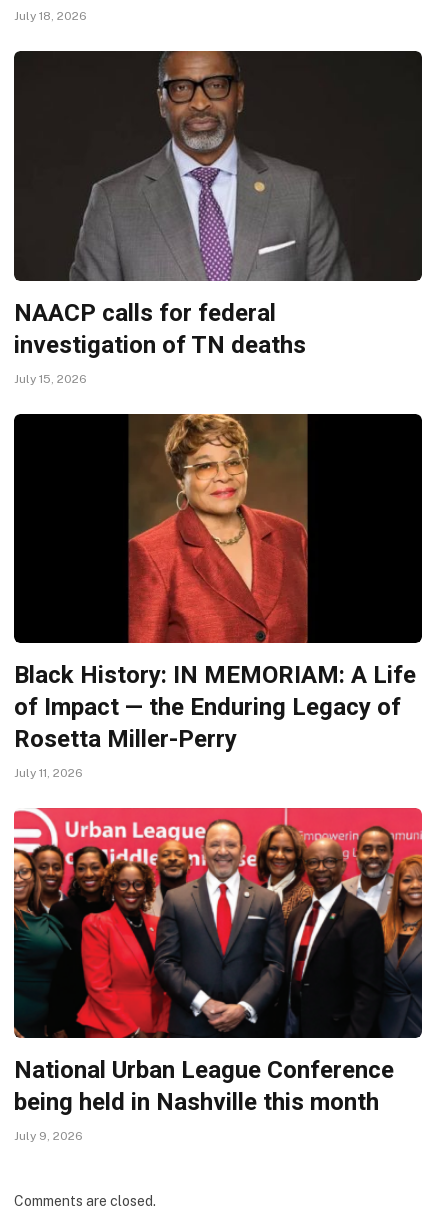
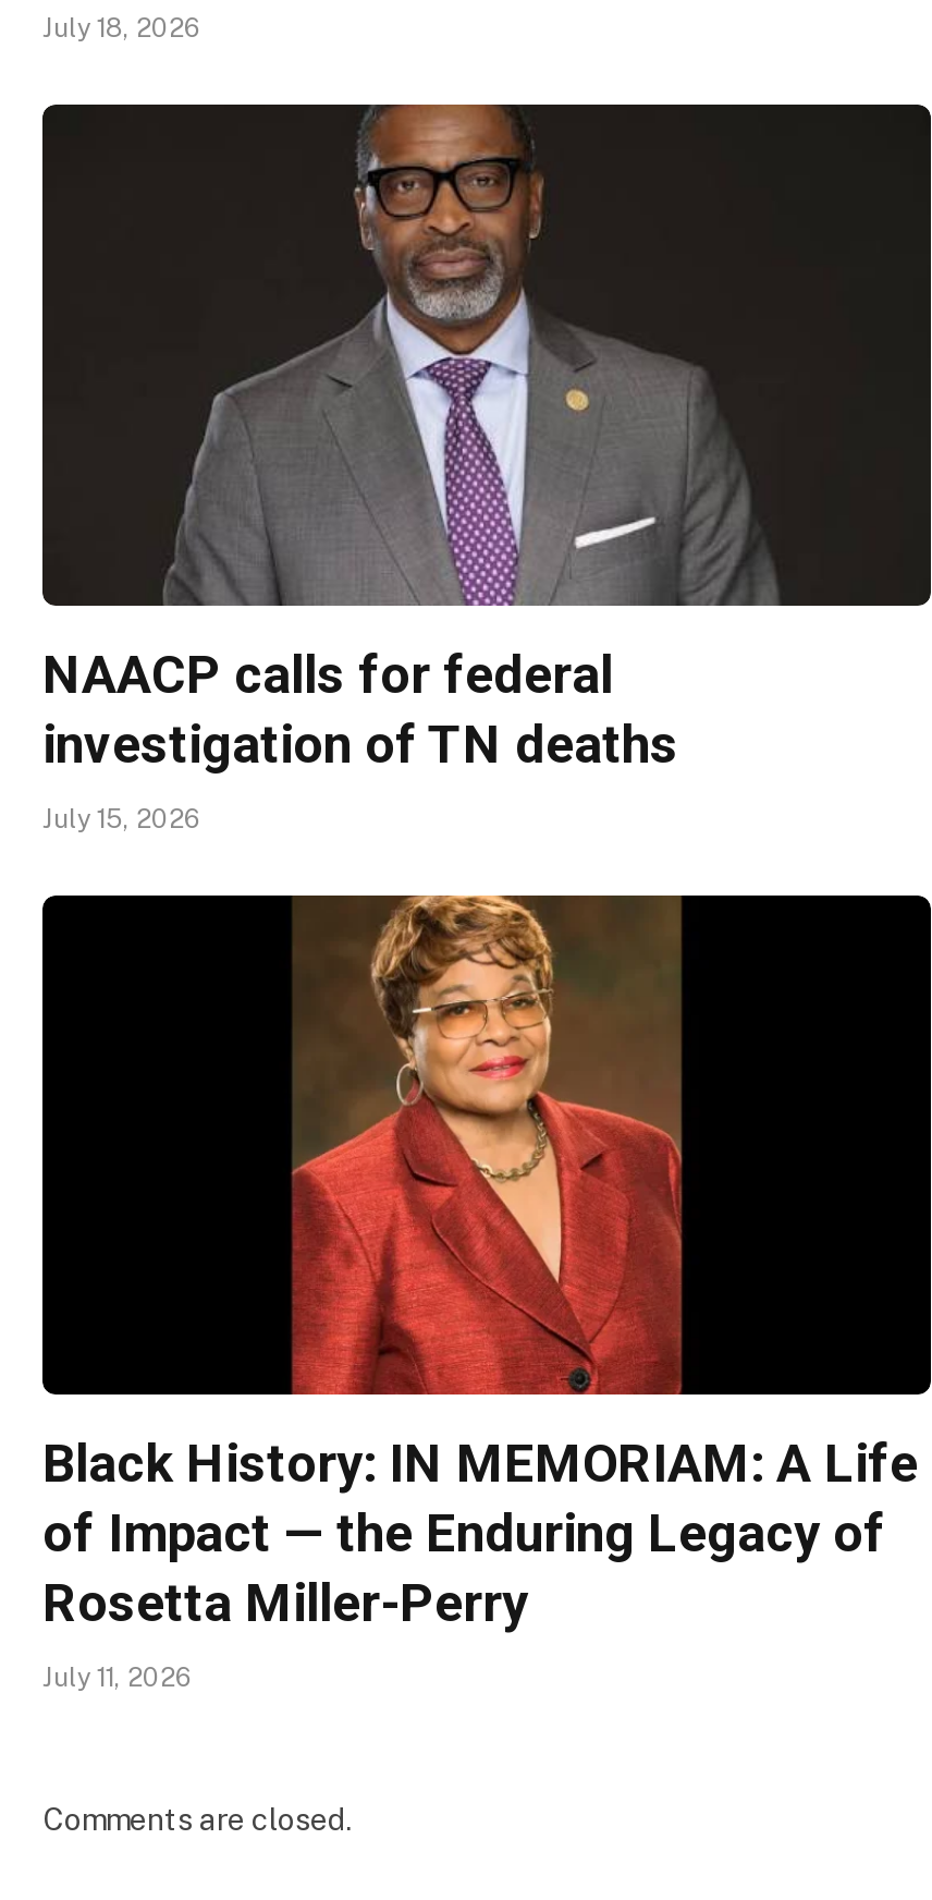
[13,807,423,1143] [image] | National Urban League Conference | being held in Nashville this month | July 9, 2026 -> none

